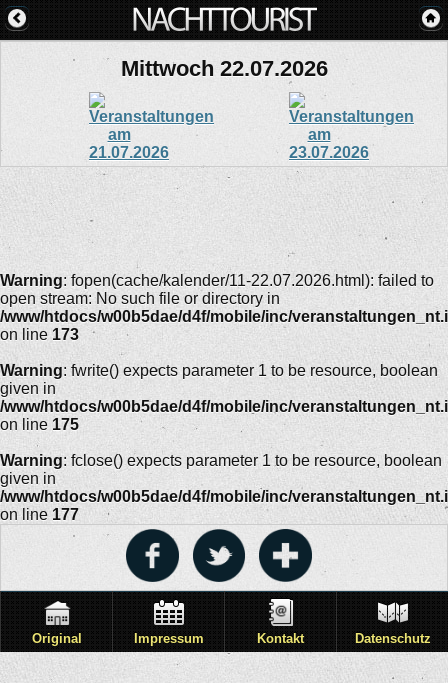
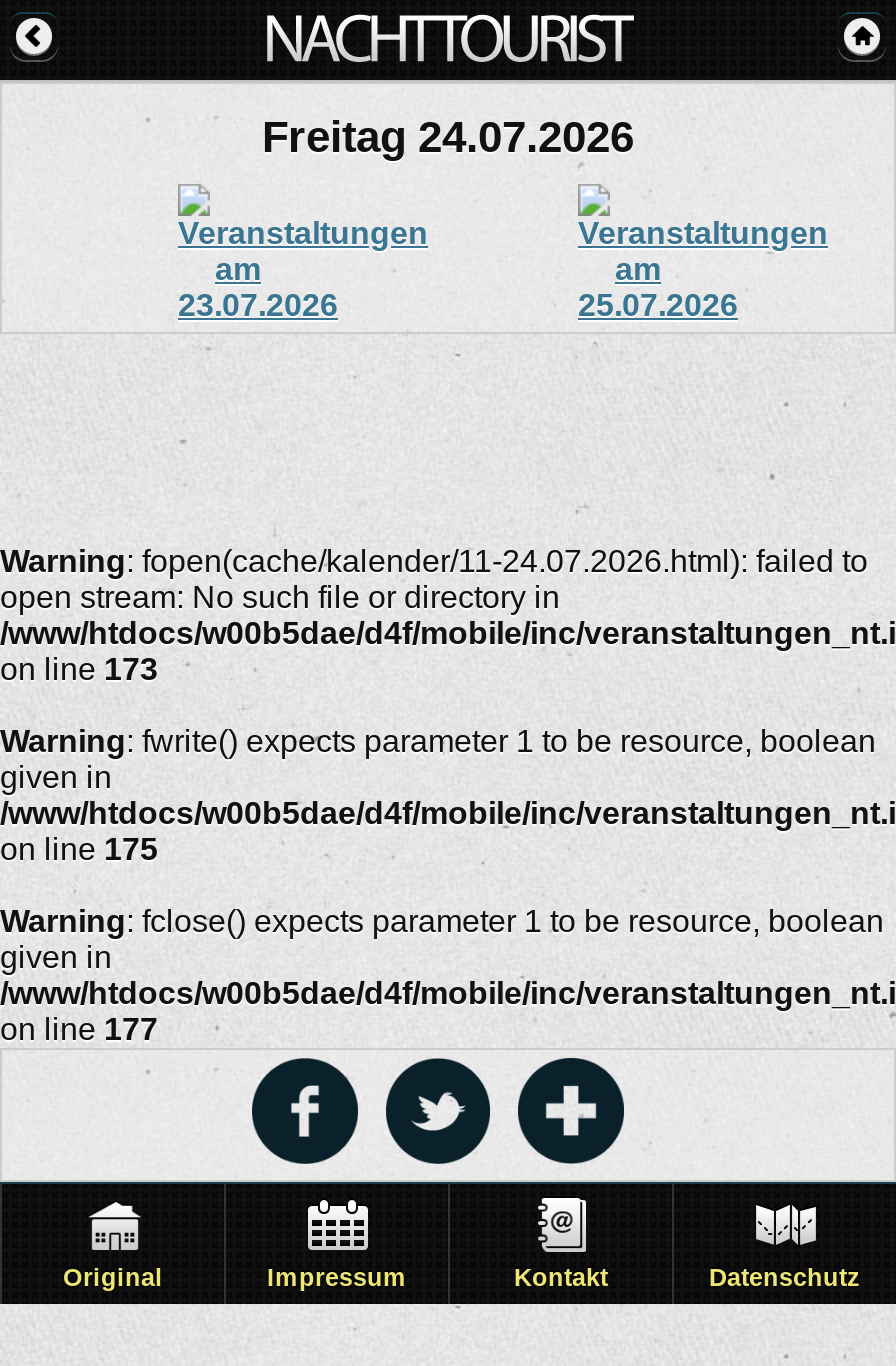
[120,56,327,81] Mittwoch 22.07.2026 -> [262,112,634,162] Freitag 24.07.2026
[0,272,434,289] Warning: fopen(cache/kalender/11-22.07.2026.html): failed to -> [0,544,868,578] Warning: fopen(cache/kalender/11-24.07.2026.html): failed to

